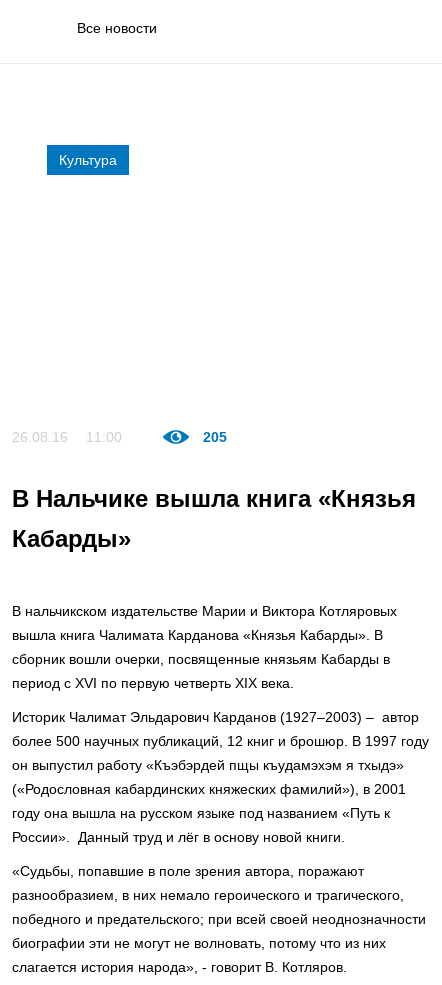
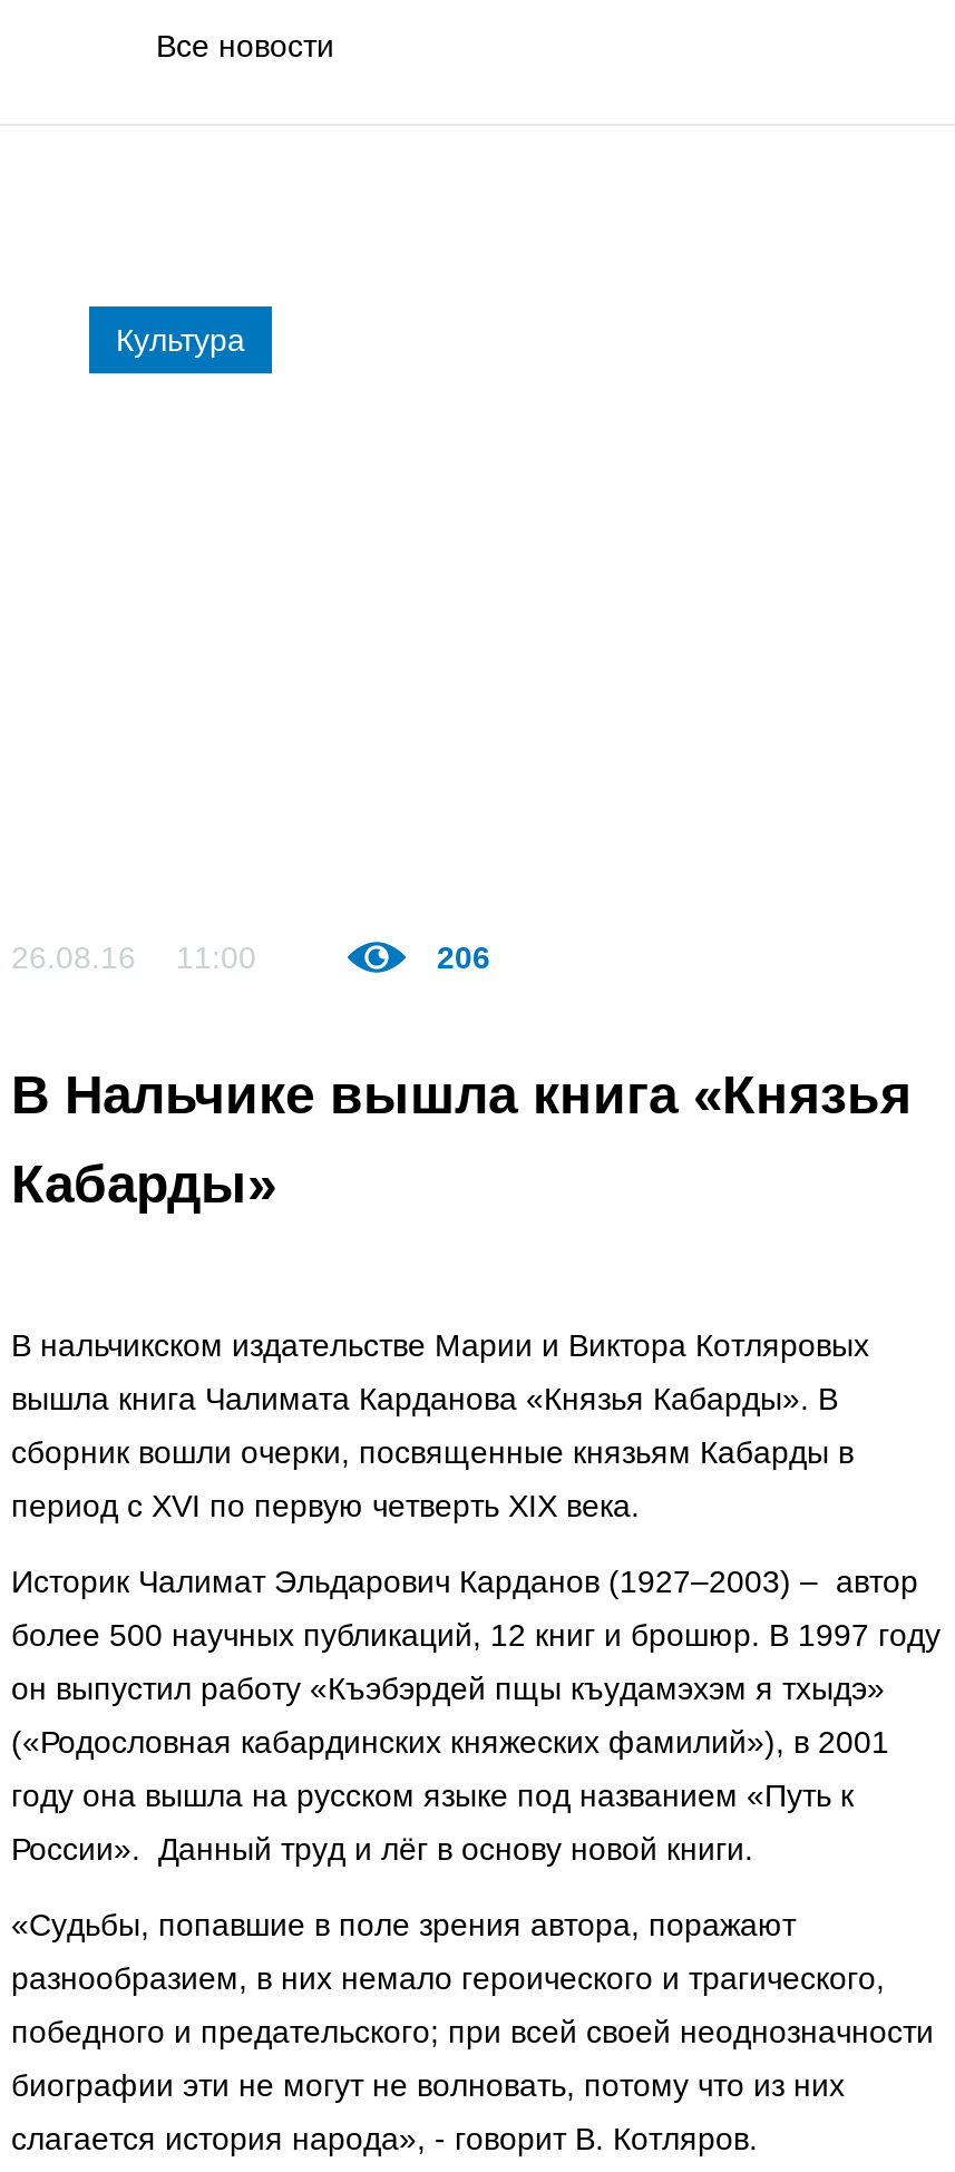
[203,429,227,445] 205 -> [437,939,490,975] 206

